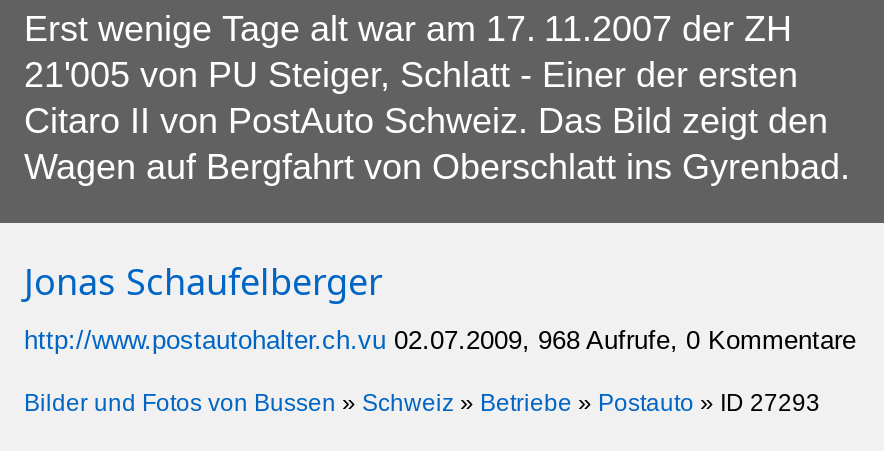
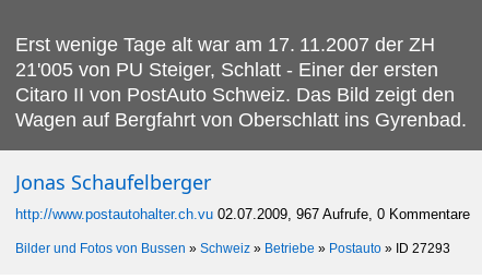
[24,325,856,355] http://www.postautohalter.ch.vu 02.07.2009, 968 Aufrufe, 0 Kommentare -> [15,206,470,223] http://www.postautohalter.ch.vu 02.07.2009, 967 Aufrufe, 0 Kommentare

